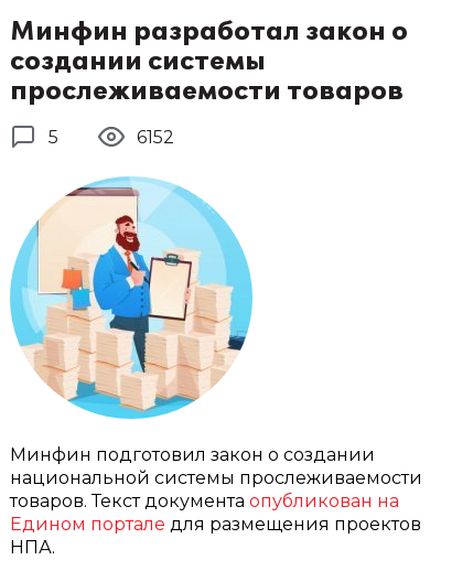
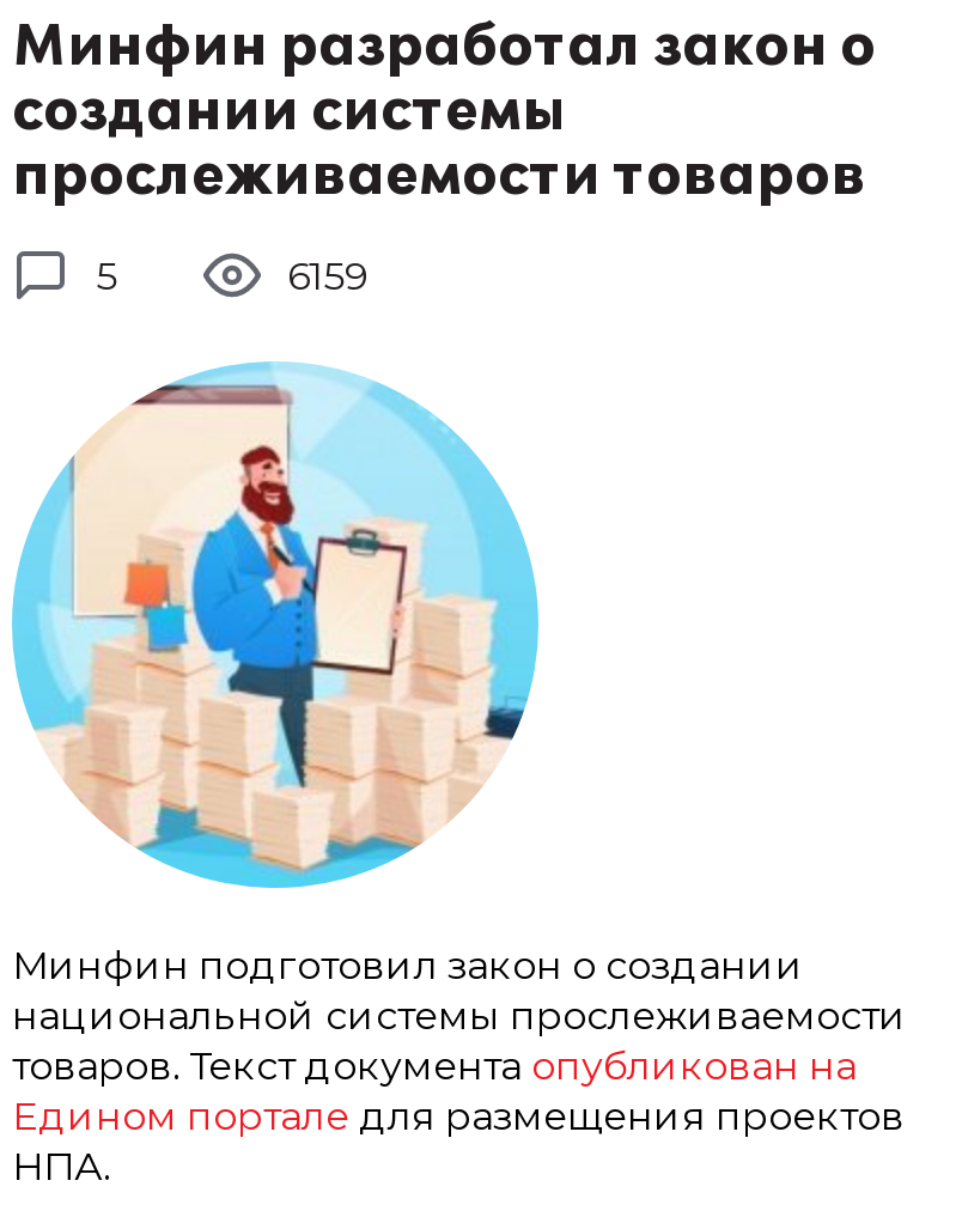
[137,126,174,147] 6152 -> [287,252,369,298] 6159

